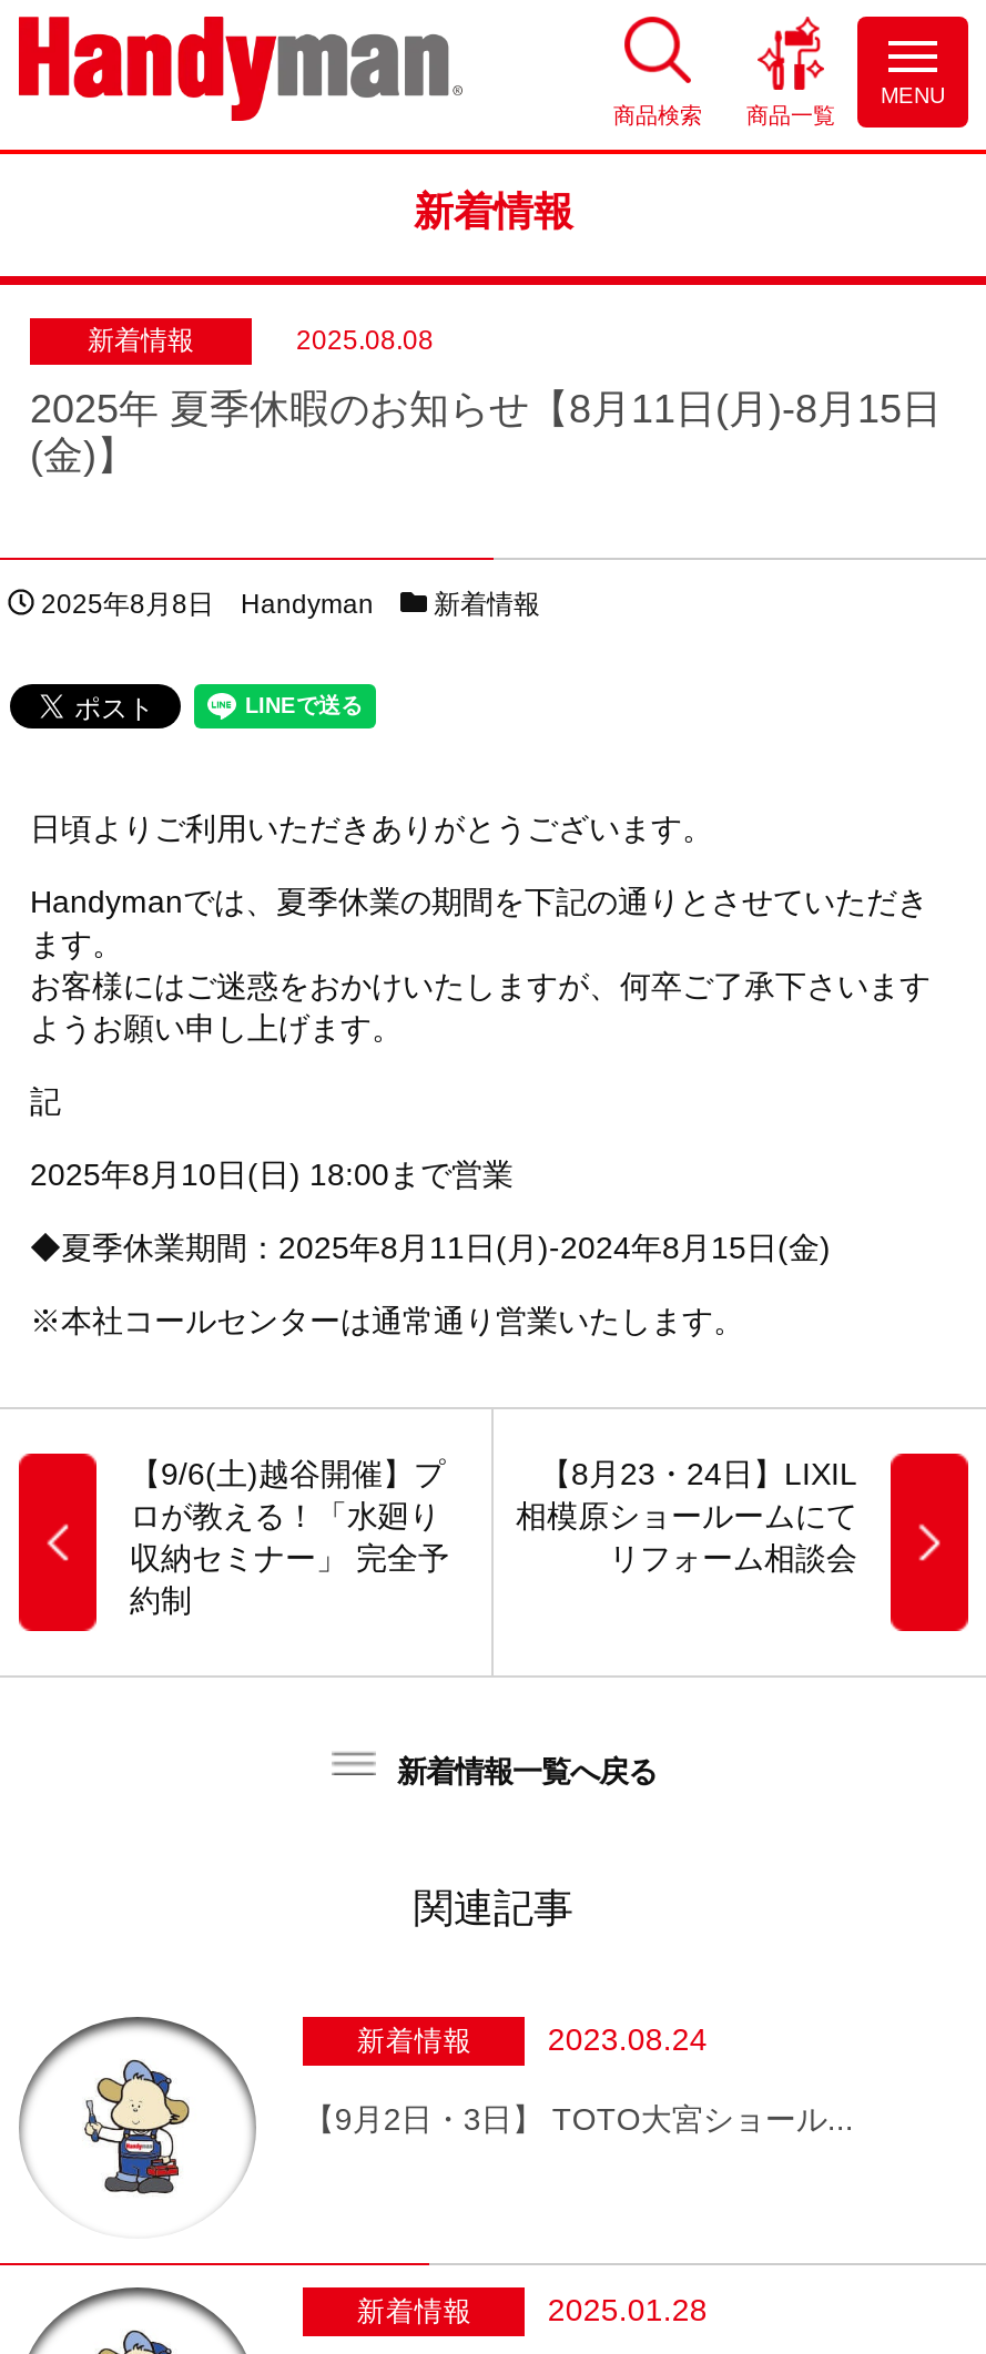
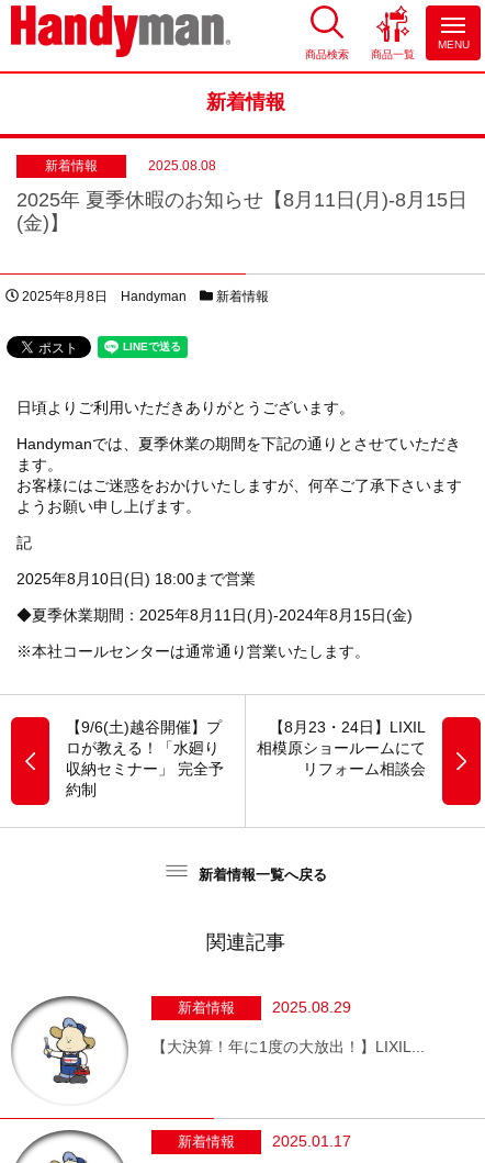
[548,2020,707,2056] 2023.08.24 -> [273,998,352,1015] 2025.08.29
[304,2100,854,2136] 【9月2日・3日】 TOTO大宮ショール... -> [152,1037,425,1055] 【大決算！年に1度の大放出！】LIXIL...
[548,2291,707,2326] 2025.01.28 -> [273,1132,352,1149] 2025.01.17

